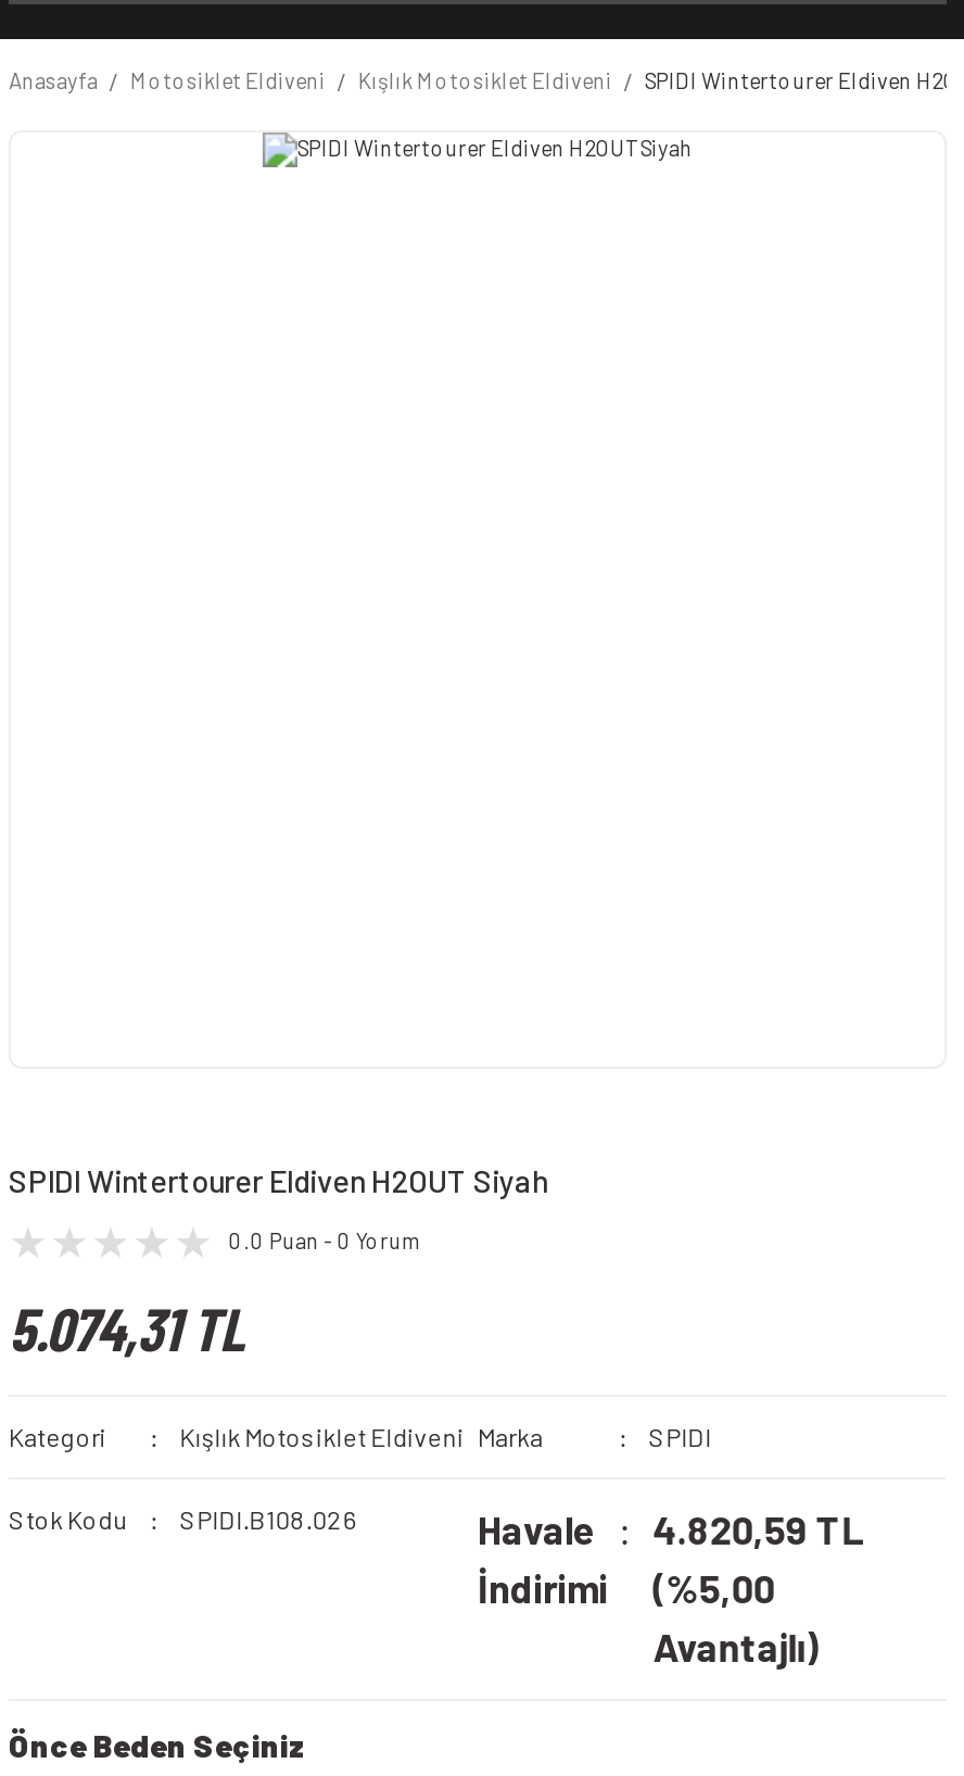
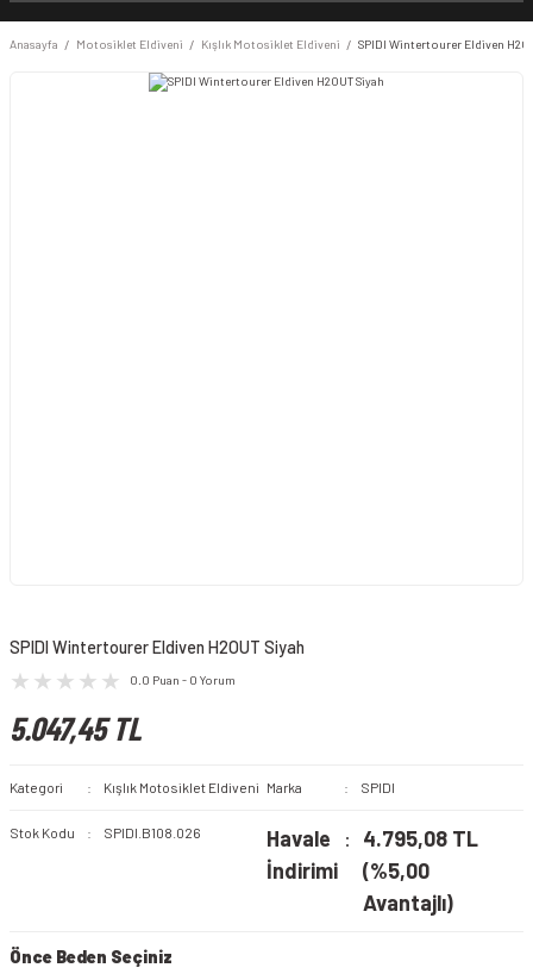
[9,1290,245,1364] 5.074,31 TL -> [10,707,142,748] 5.047,45 TL
[478,1506,864,1553] Havale 4.820,59 TL -> [266,825,478,851] Havale 4.795,08 TL

